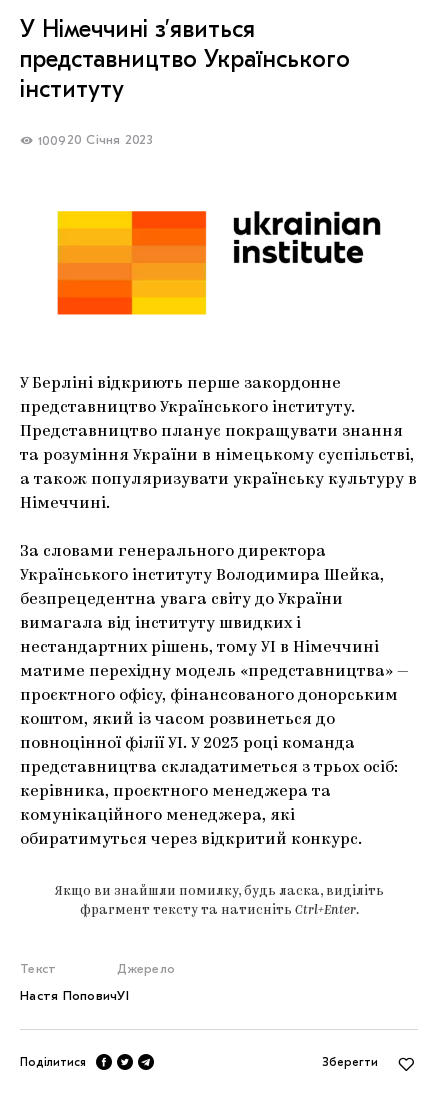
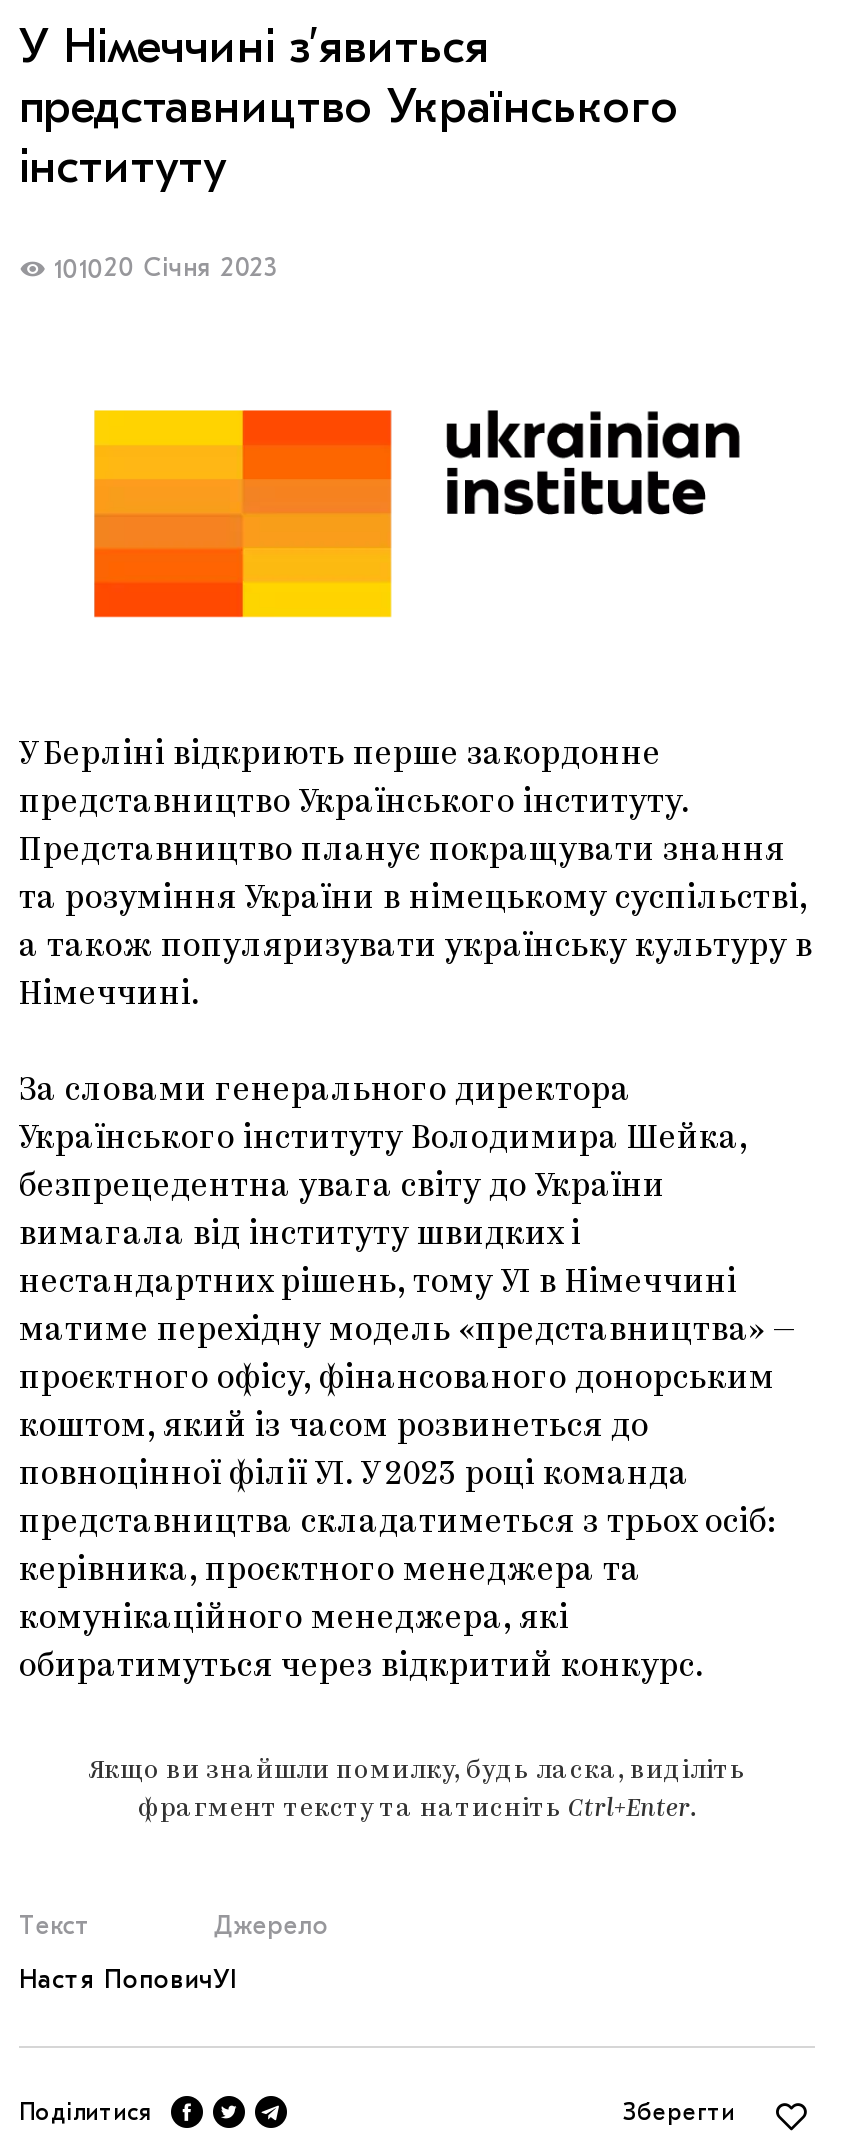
[37,131,153,148] 100920 Січня 2023 -> [54,251,277,284] 101020 Січня 2023

